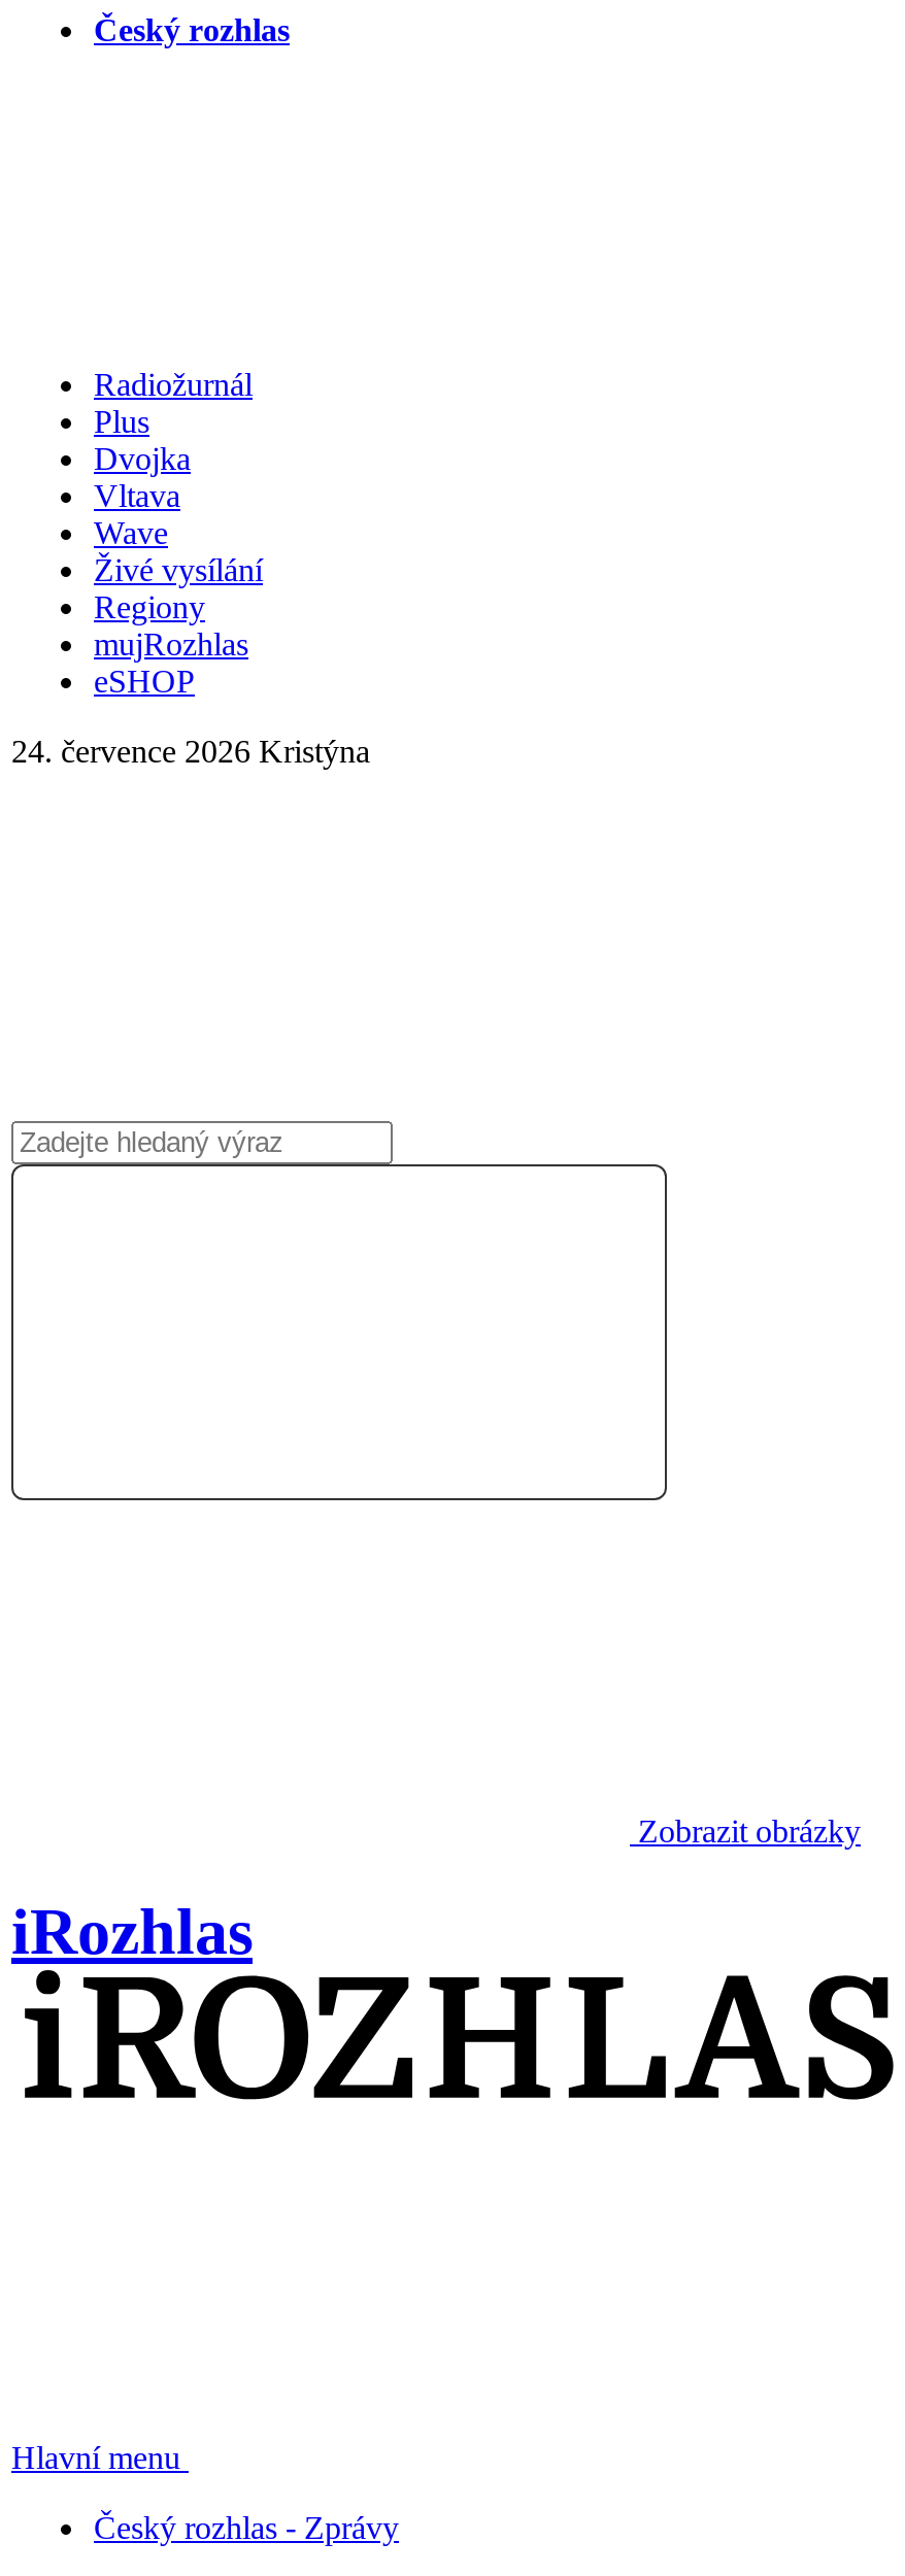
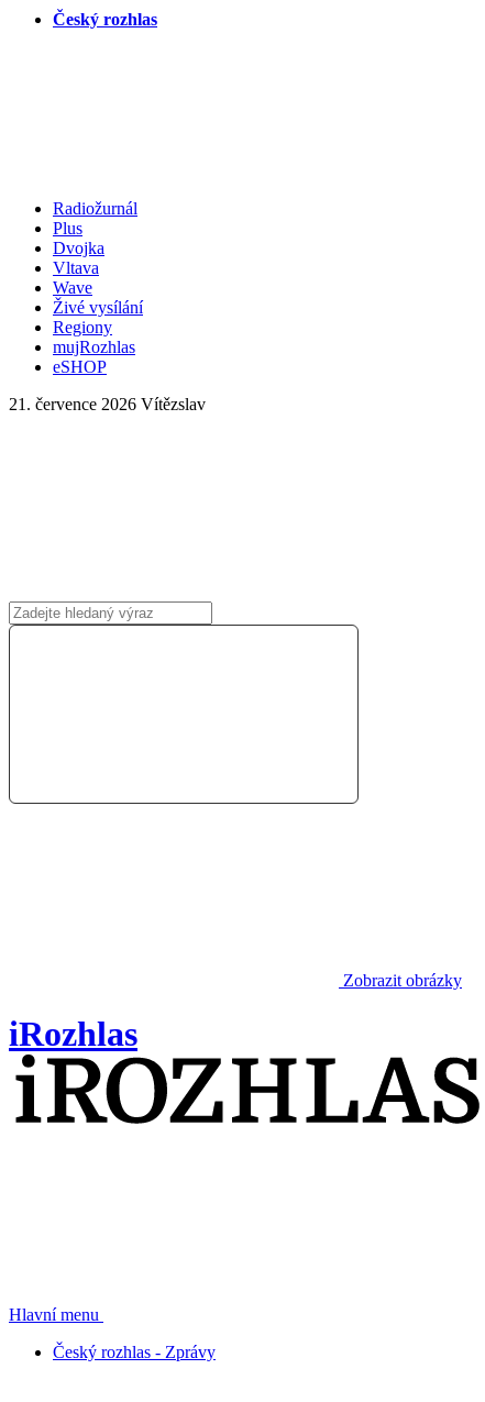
[11,734,370,769] 24. července 2026 Kristýna -> [9,395,206,413] 21. července 2026 Vítězslav

